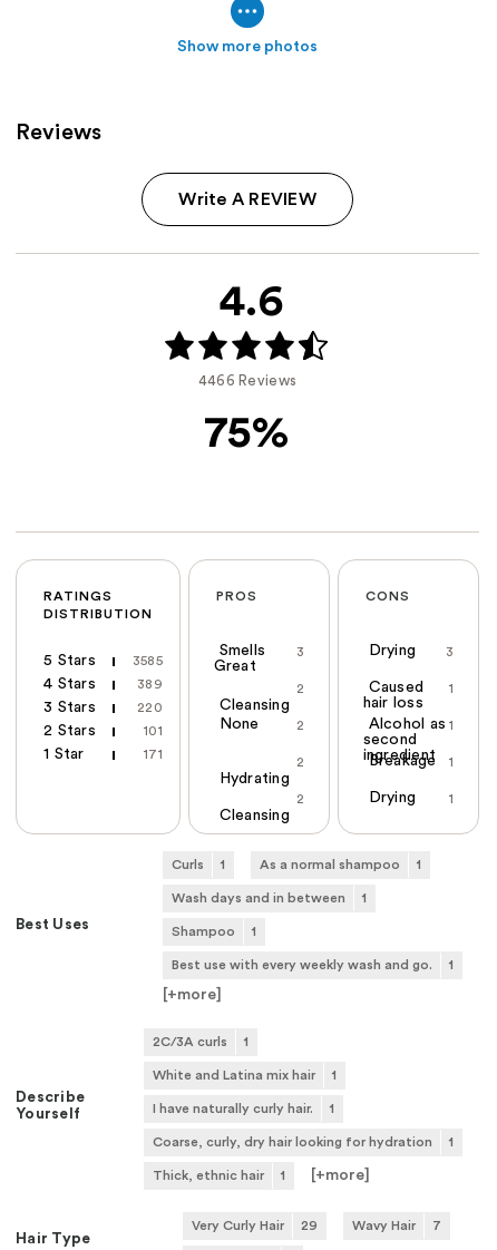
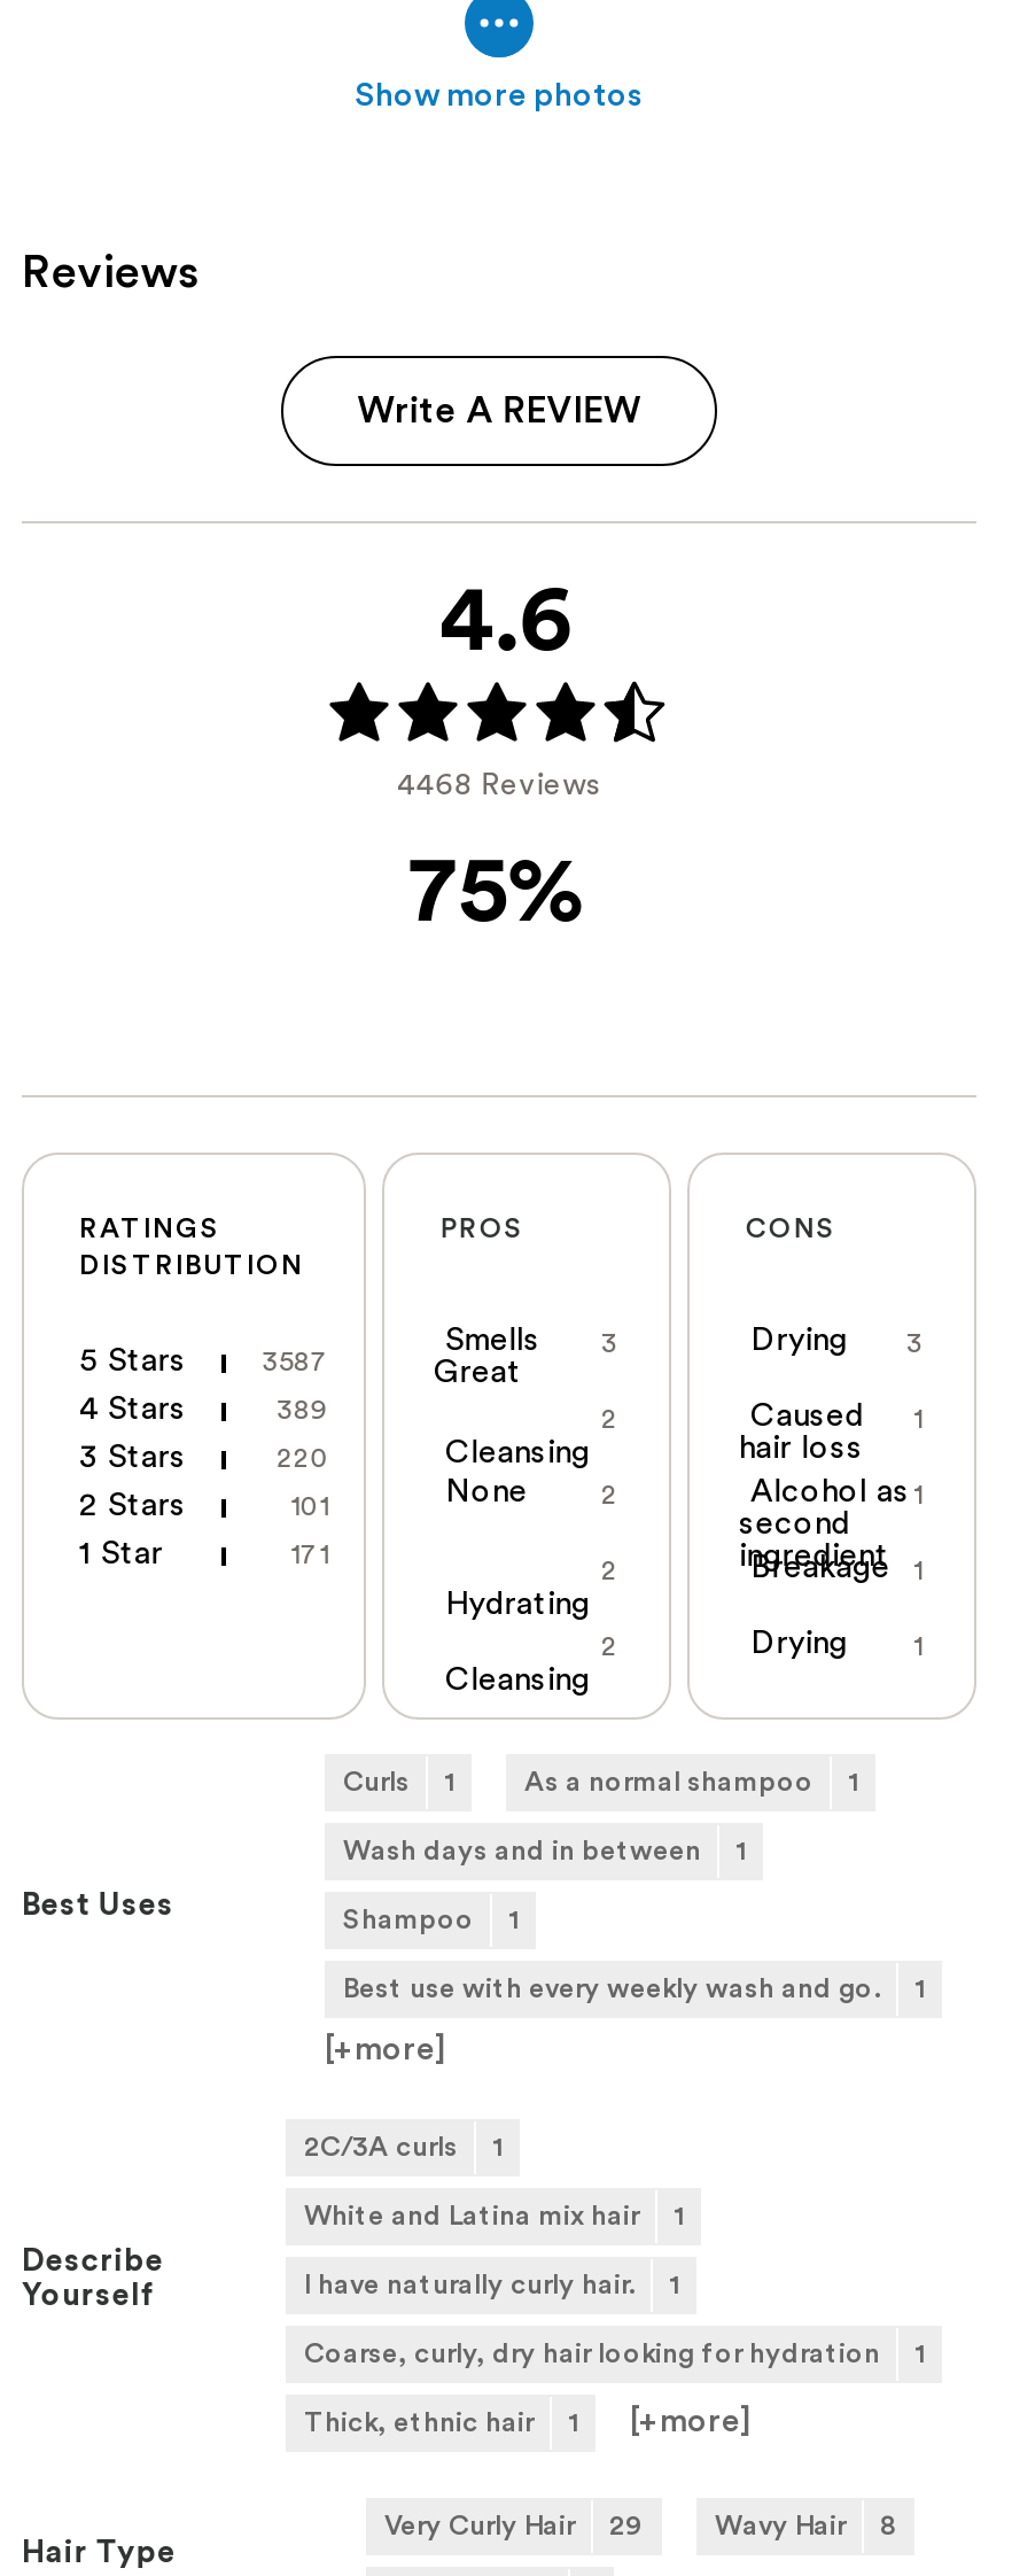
[198,373,297,388] 4466 Reviews -> [397,770,601,799] 4468 Reviews
[132,654,163,668] 3585 -> [262,1349,329,1376] 3587
[352,1219,441,1233] Wavy Hair 7 -> [715,2513,896,2540] Wavy Hair 8

